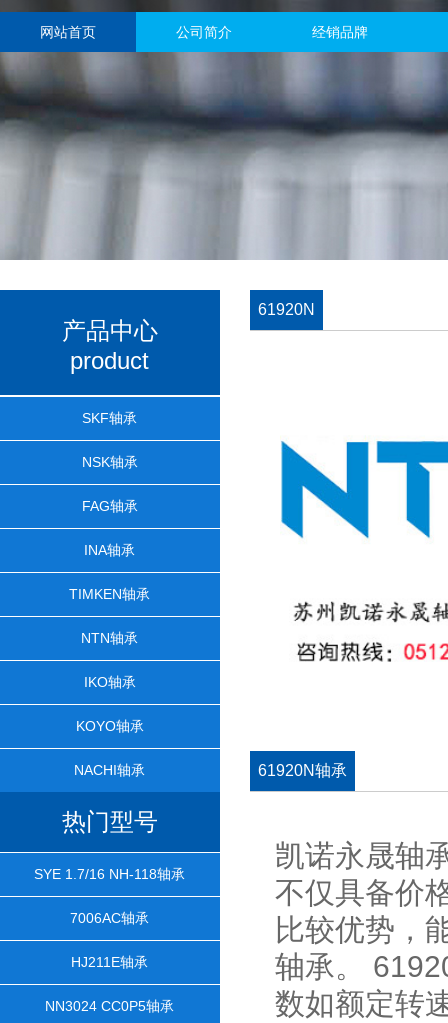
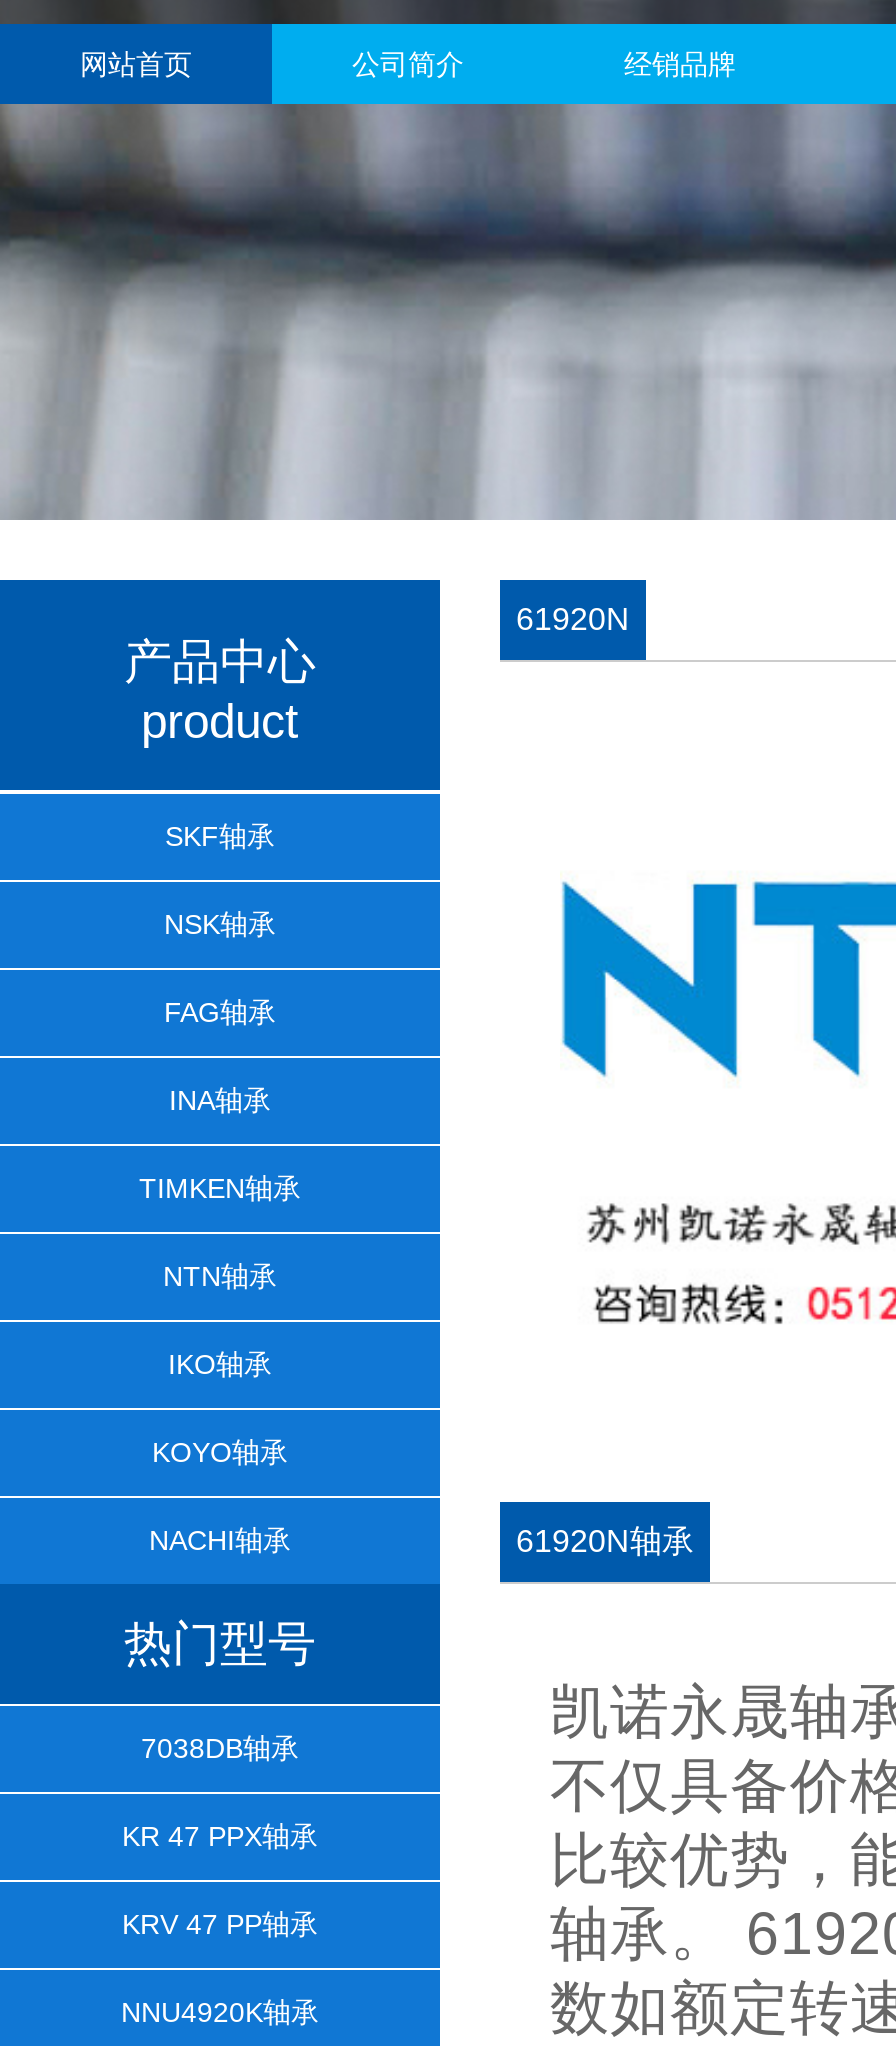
[34,866,185,882] SYE 1.7/16 NH-118轴承 -> [141,1732,299,1764] 7038DB轴承
[70,910,149,926] 7006AC轴承 -> [122,1820,318,1852] KR 47 PPX轴承
[71,954,148,970] HJ211E轴承 -> [122,1908,318,1940] KRV 47 PP轴承
[45,998,174,1014] NN3024 CC0P5轴承 -> [121,1996,319,2028] NNU4920K轴承

